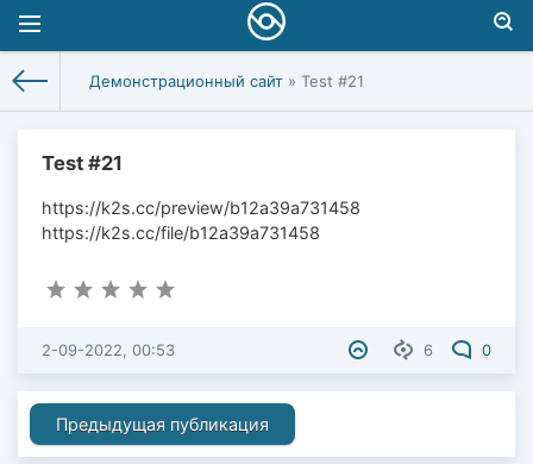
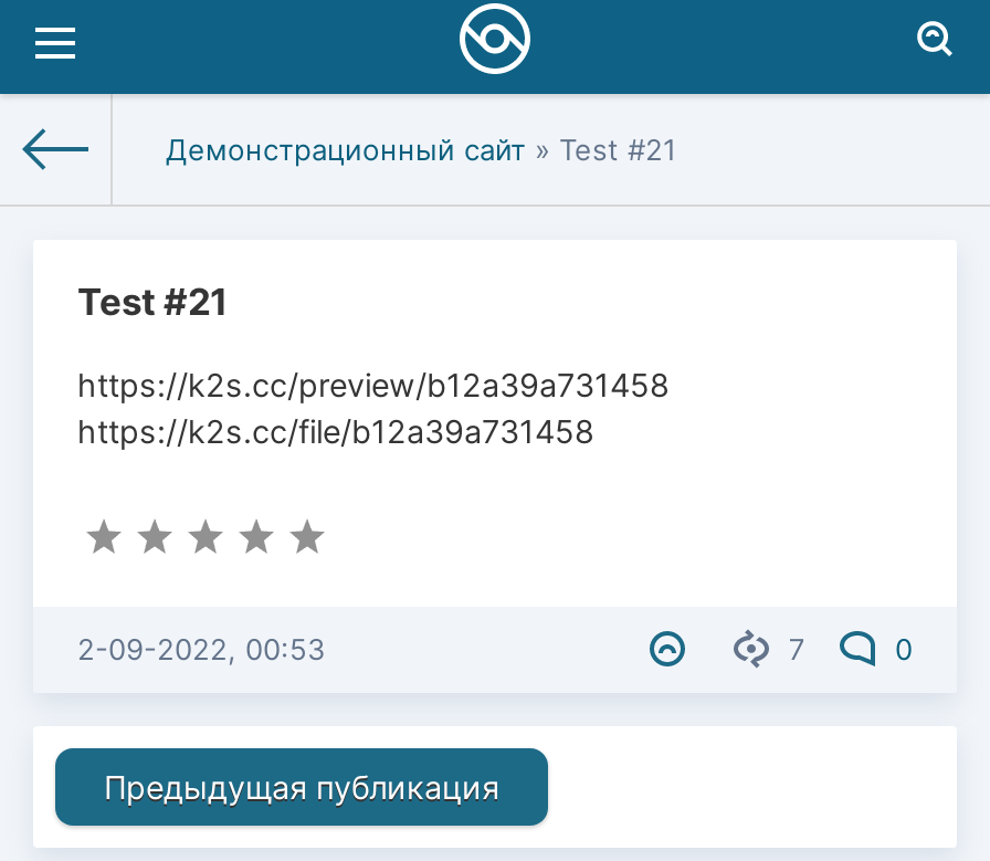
[419,340,433,359] 6 -> [780,631,804,666] 7

